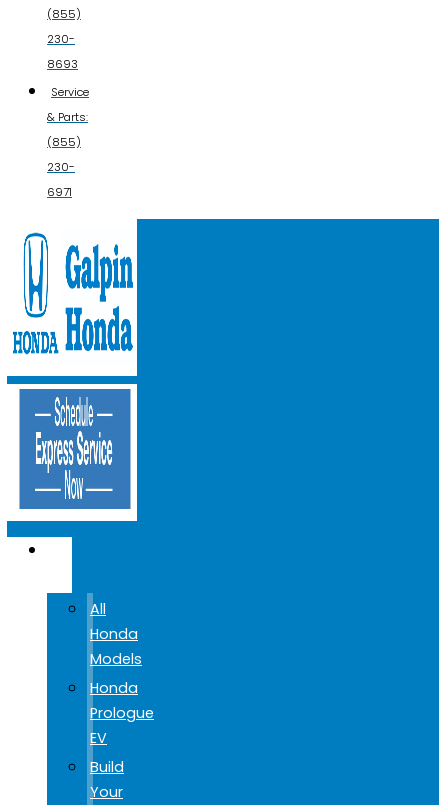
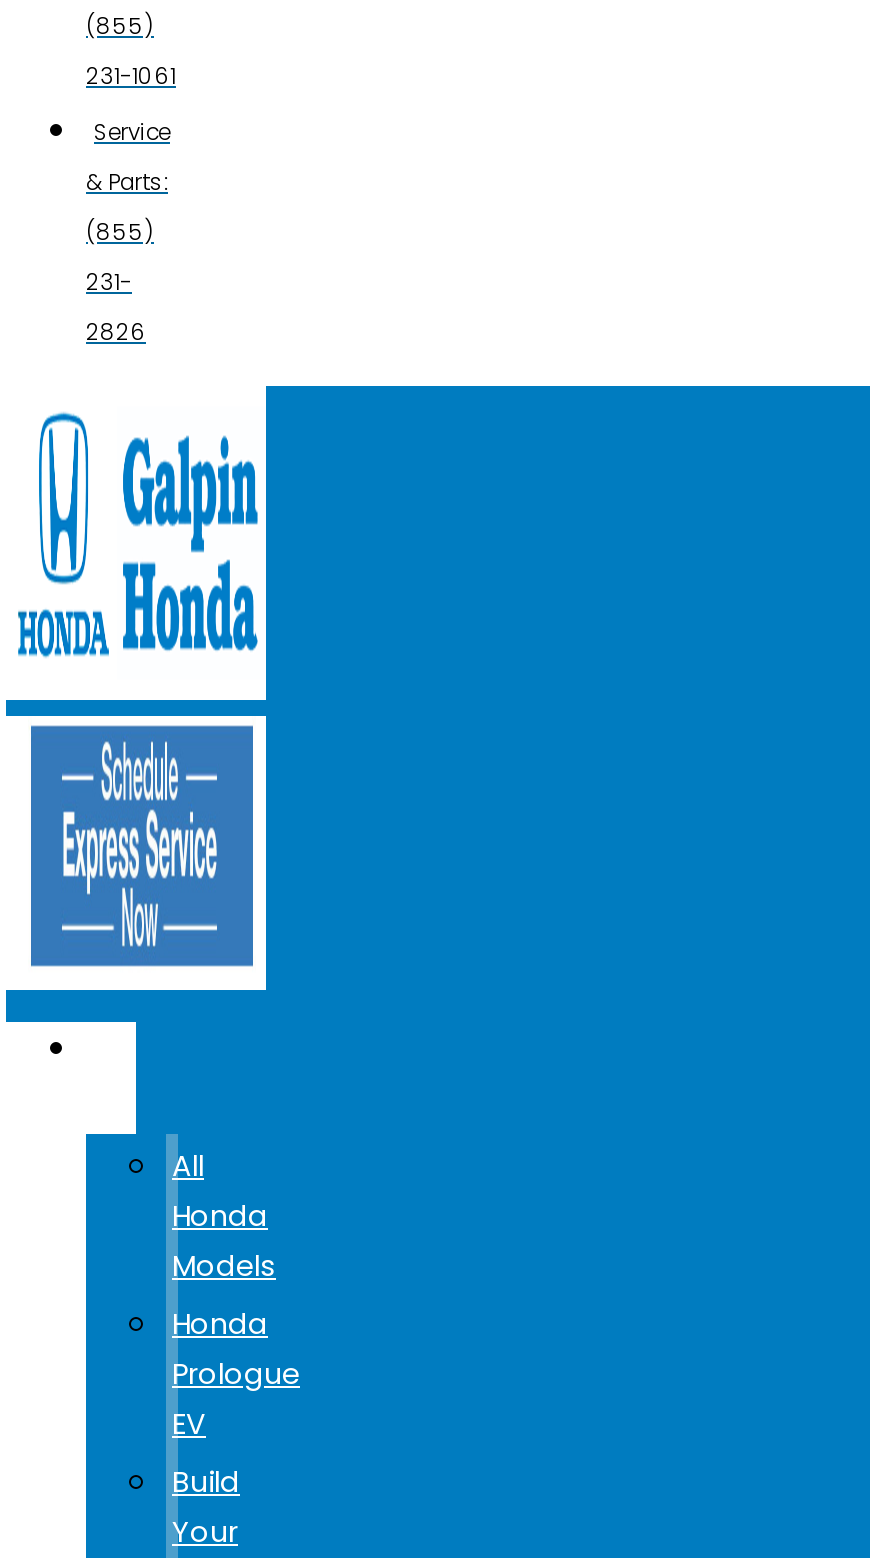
[47,31,78,72] 230- | 8693 -> [86,60,176,92] 231-1061
[47,159,75,175] 230- -> [86,266,132,298] 231-
[47,184,72,200] 6971 -> [86,316,146,348] 2826

